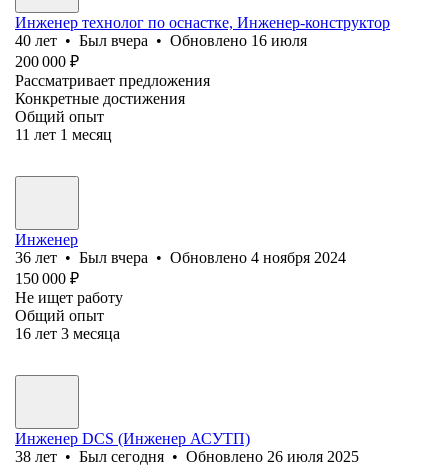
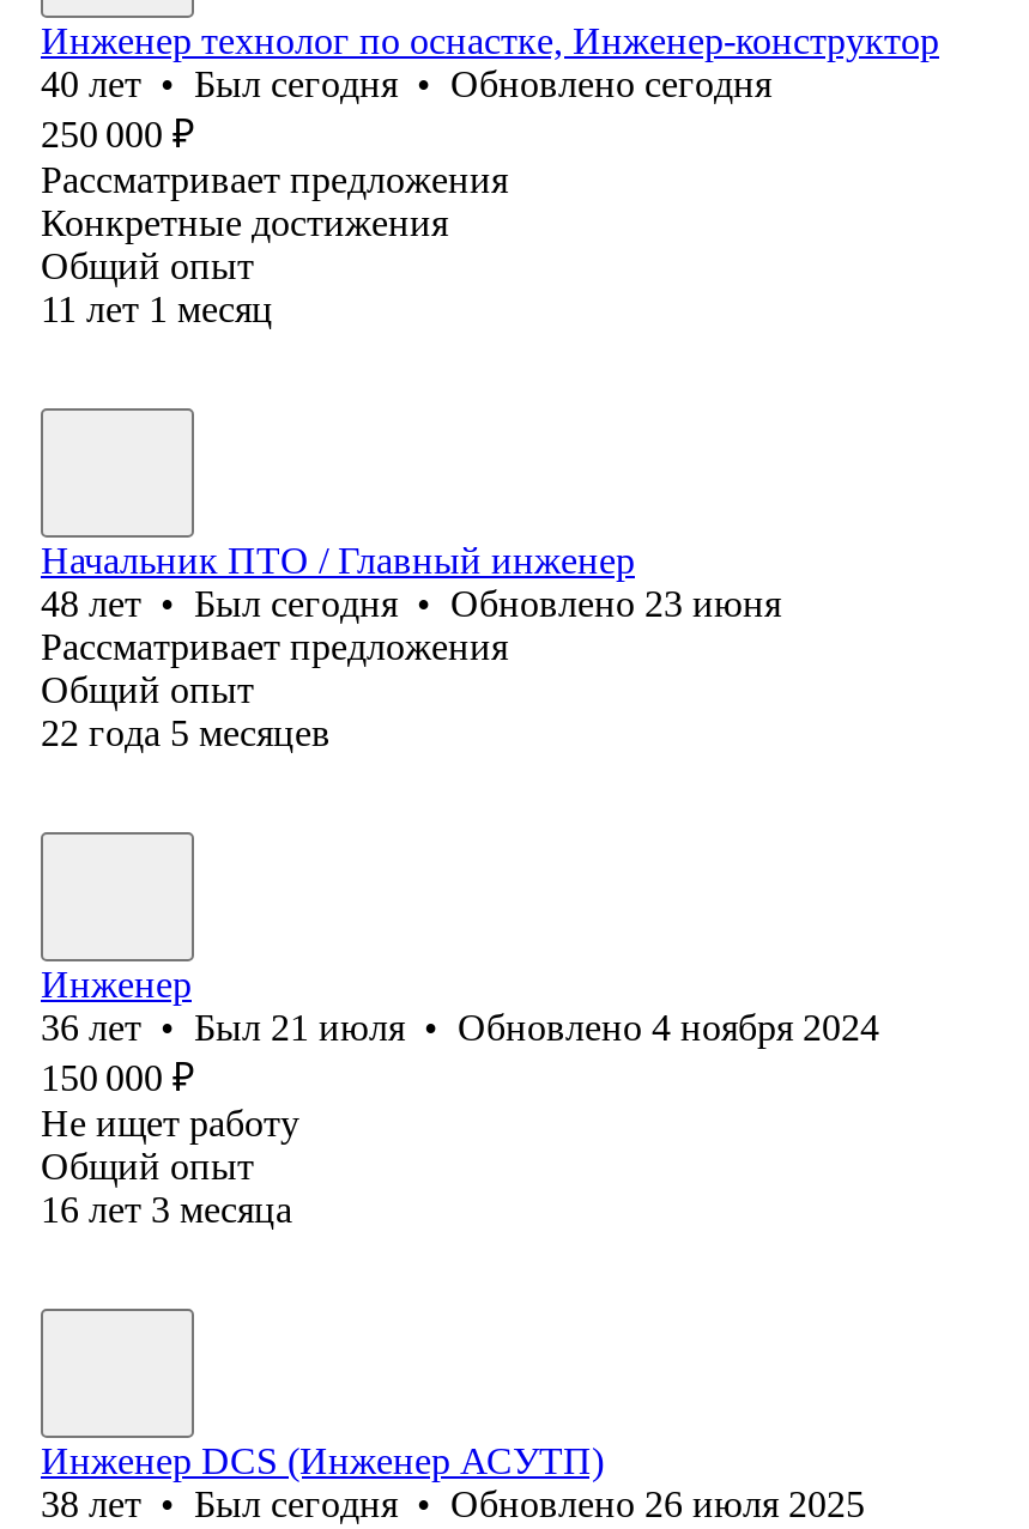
[15,32,307,70] 40 лет • Был вчера • Обновлено 16 июля | 200 000 ₽ -> [41,63,771,154] 40 лет • Был сегодня • Обновлено сегодня | 250 000 ₽
none -> [41,540,781,753] Начальник ПТО / Главный инженер | 48 лет • Был сегодня • Обновлено 23 июня | Рассматривает предложения | Общий опыт | 22 года 5 месяцев
[15,249,346,266] 36 лет • Был вчера • Обновлено 4 ноября 2024 -> [41,1007,879,1047] 36 лет • Был 21 июля • Обновлено 4 ноября 2024

